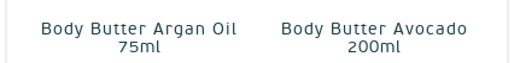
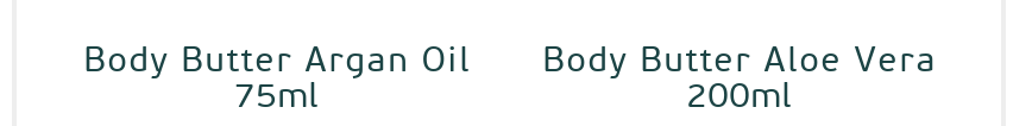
[281,19,468,39] Body Butter Avocado -> [543,39,937,80] Body Butter Aloe Vera

